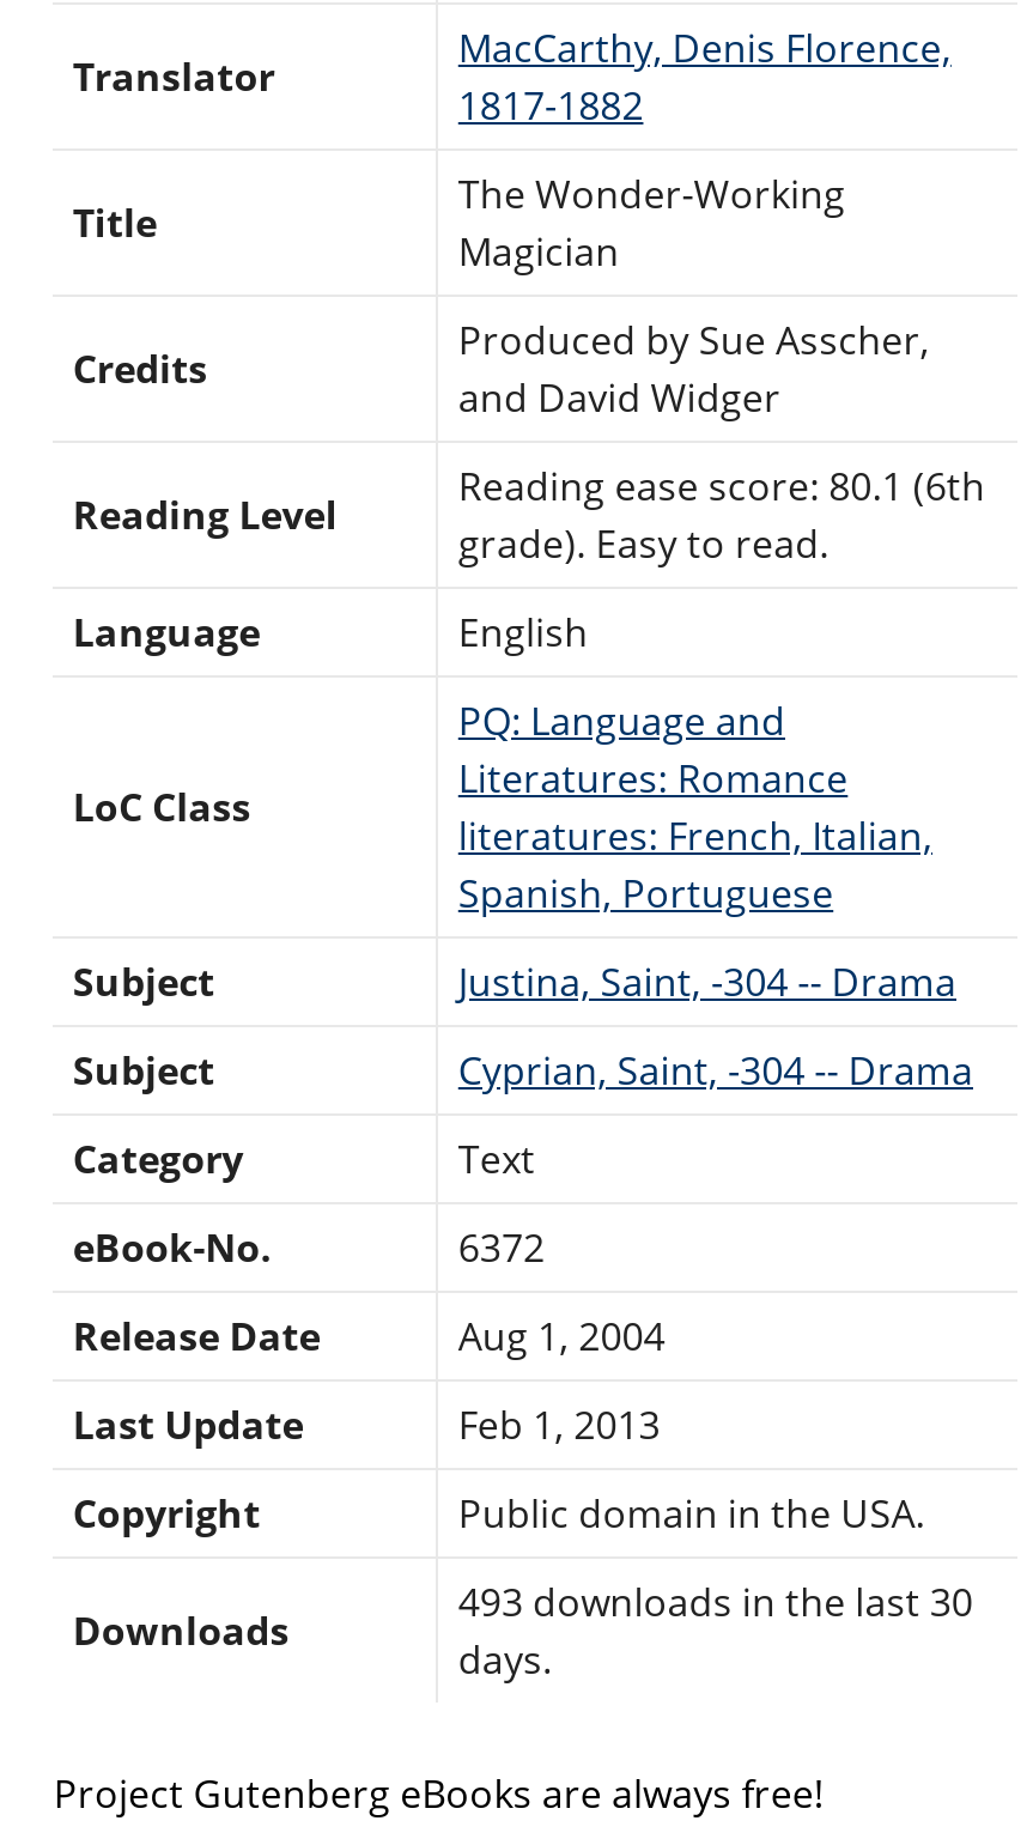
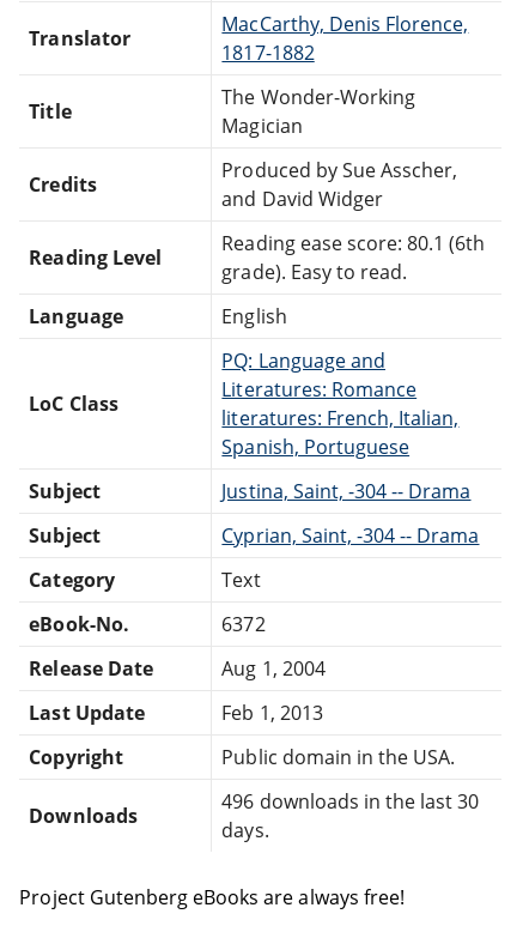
[458,1575,973,1627] 493 downloads in the last 30 -> [222,788,479,814] 496 downloads in the last 30

